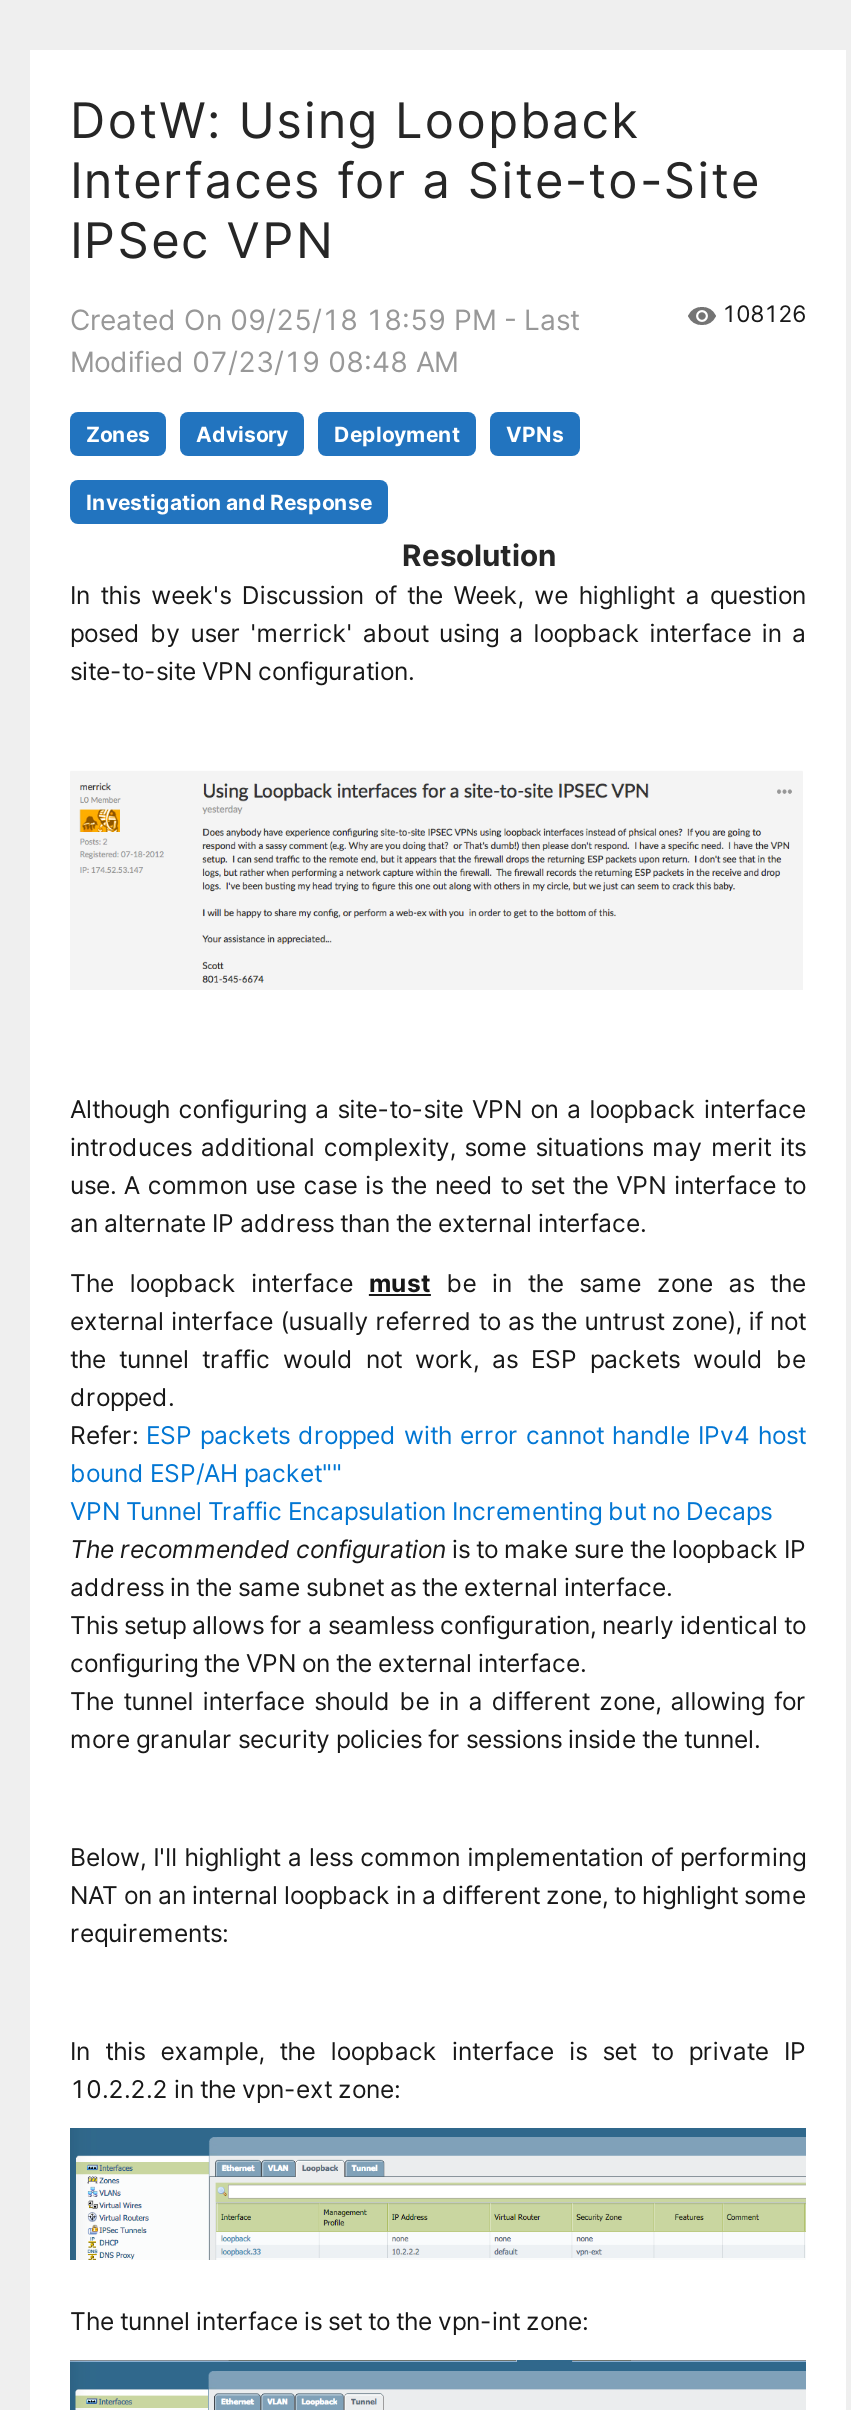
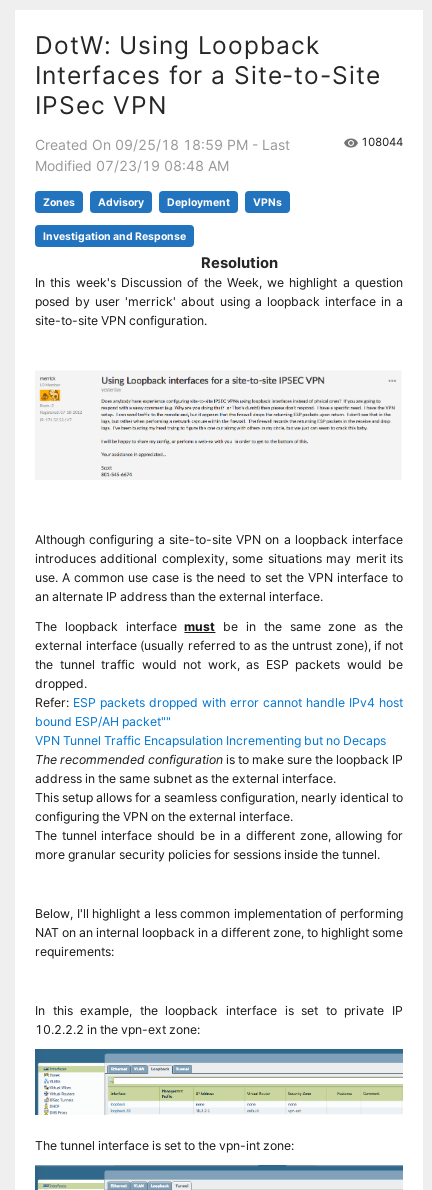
[722,300,806,328] 108126 -> [361,135,403,149] 108044

